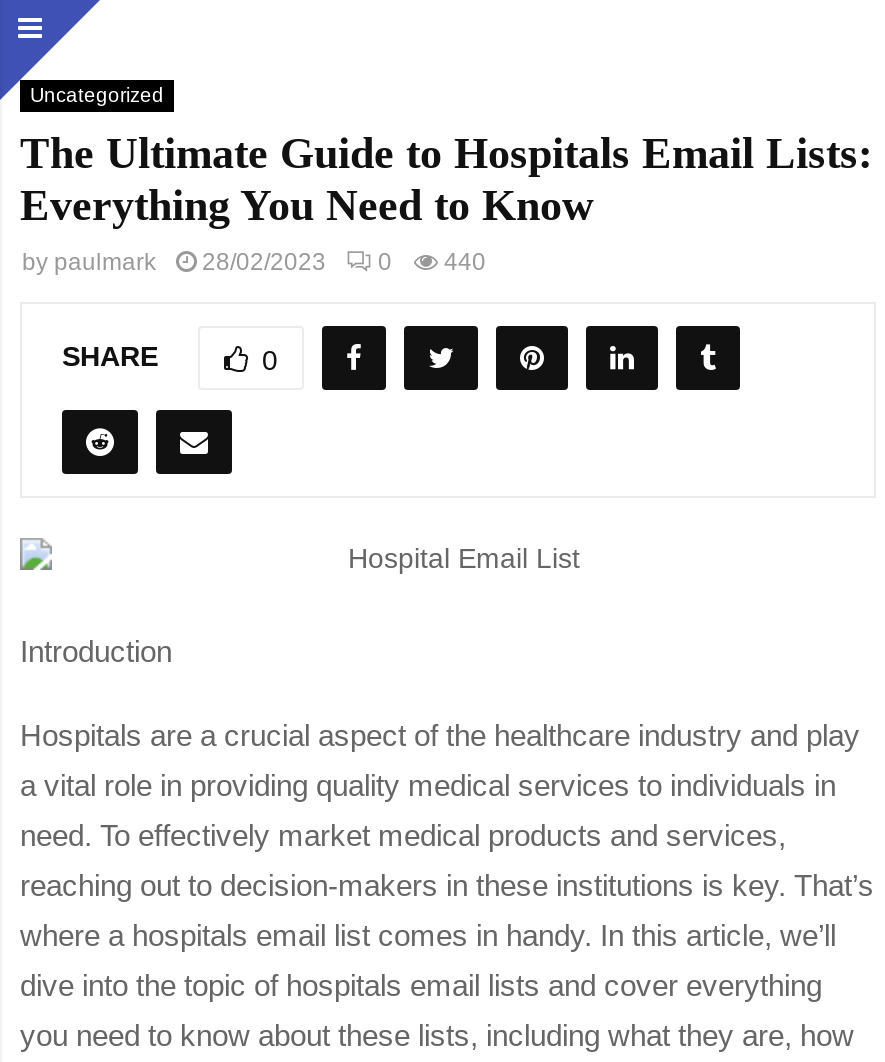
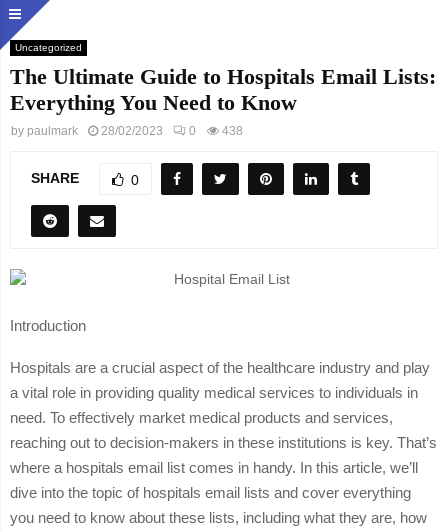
[22,248,486,276] by paulmark 28/02/2023 0 440 -> [11,124,243,138] by paulmark 28/02/2023 0 438

